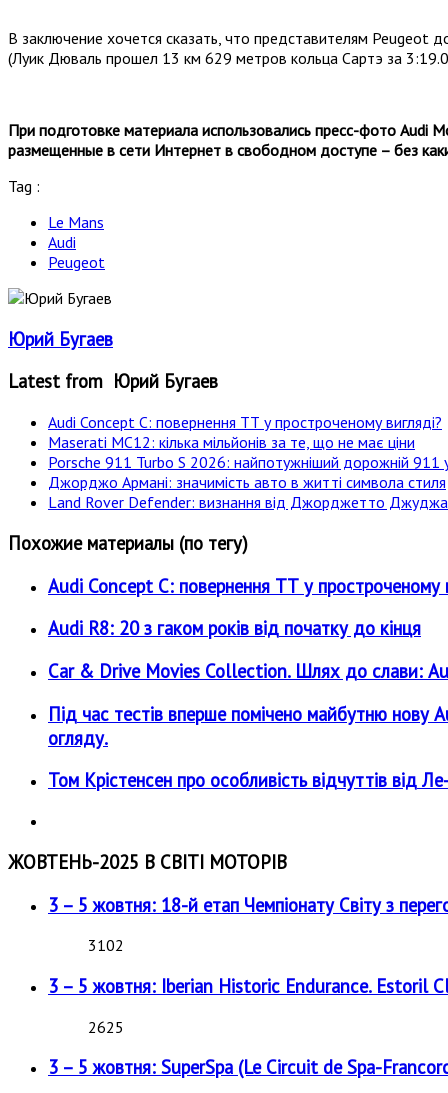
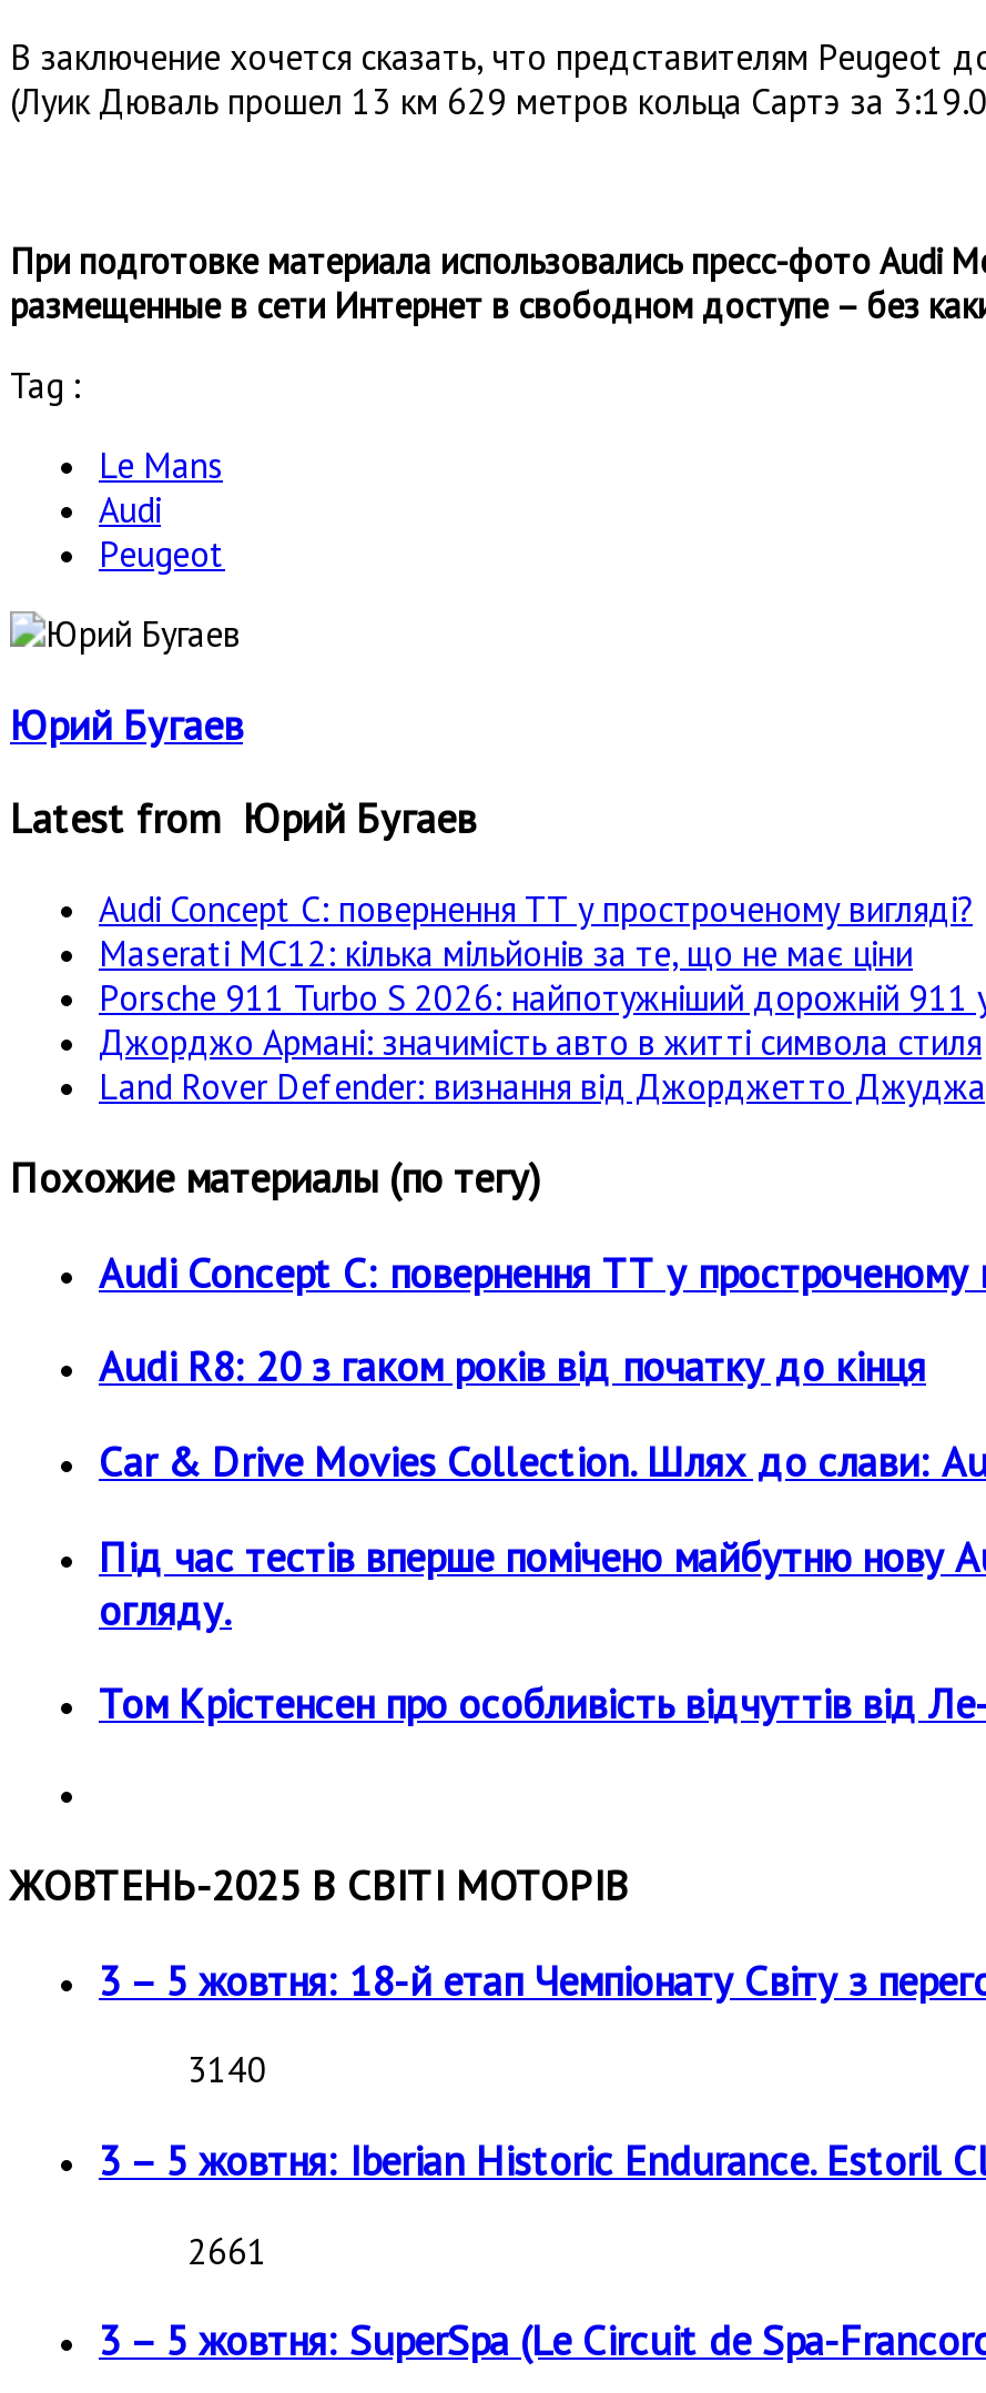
[88,935,124,955] 3102 -> [187,2047,267,2092] 3140
[88,1017,124,1037] 2625 -> [187,2228,267,2273] 2661

